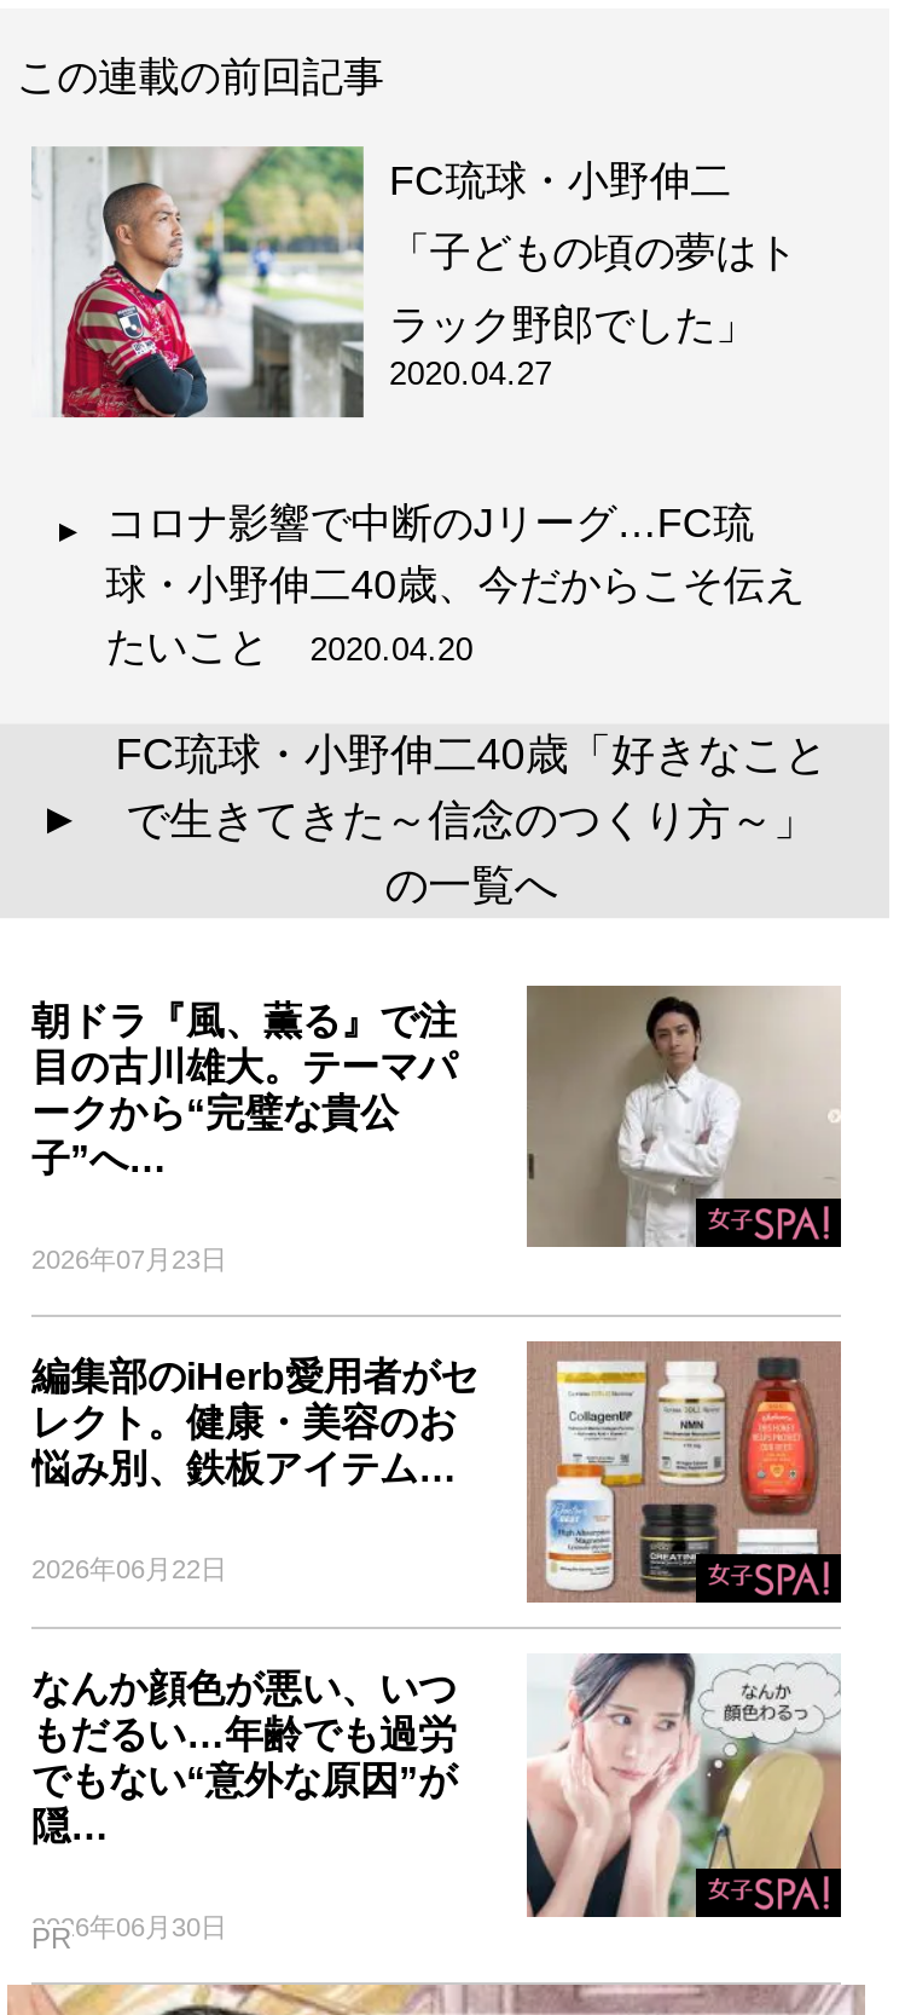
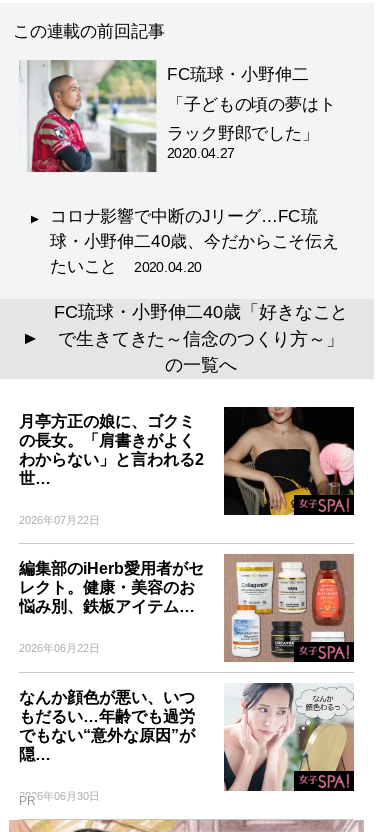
[31,985,841,1251] [image] | 朝ドラ『風、薫る』で注 | 目の古川雄大。テーマパ | ークから“完璧な貴公 | 子”へ… -> [19,406,355,516] [image] | 月亭方正の娘に、ゴクミ | の長女。「肩書きがよく | わからない」と言われる2 | 世…
[31,1245,227,1274] 2026年07月23日 -> [19,513,100,525] 2026年07月22日

